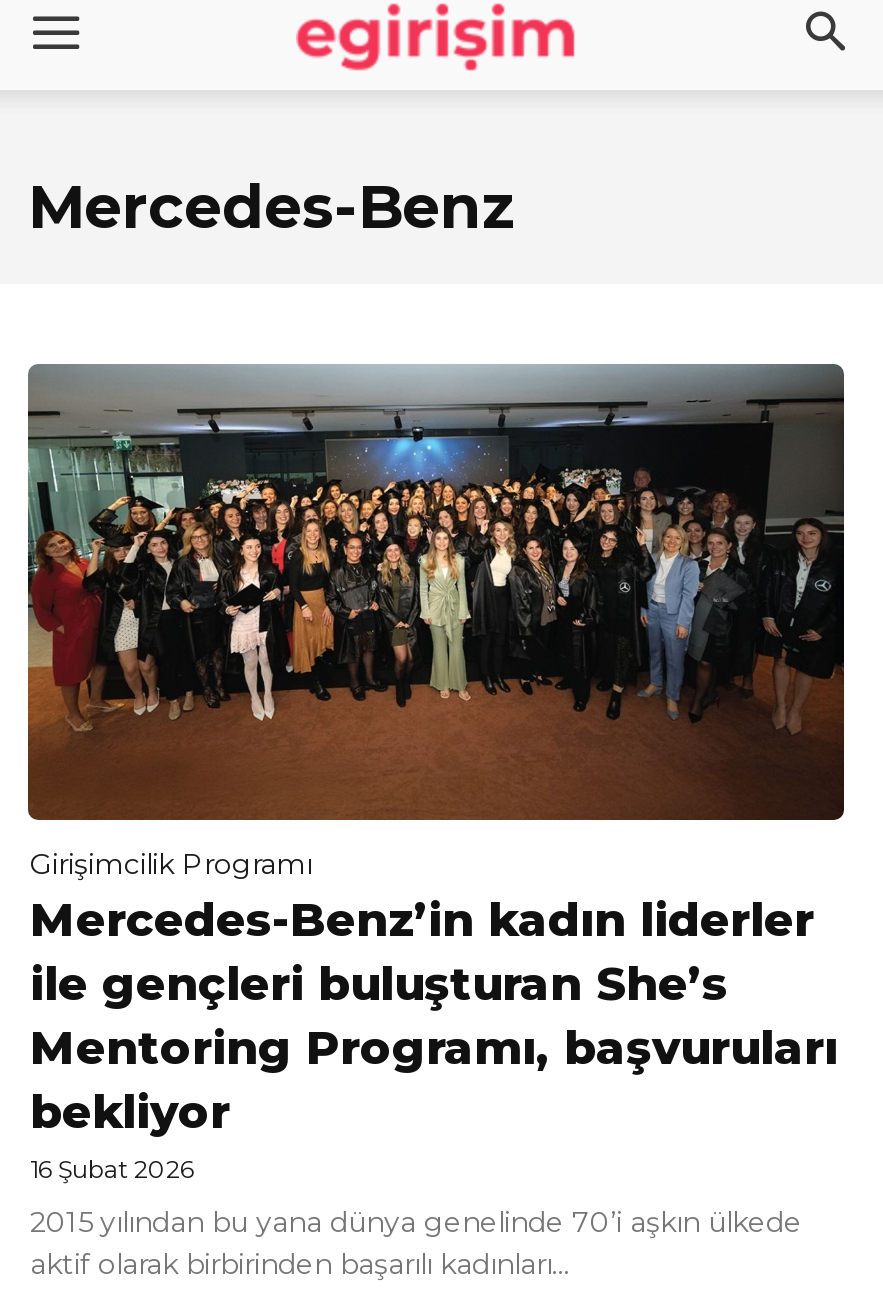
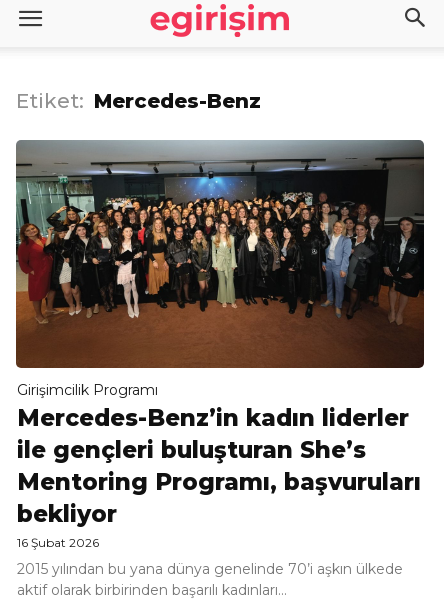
[28,170,514,244] Mercedes-Benz -> [16,89,261,113] Etiket: Mercedes-Benz

